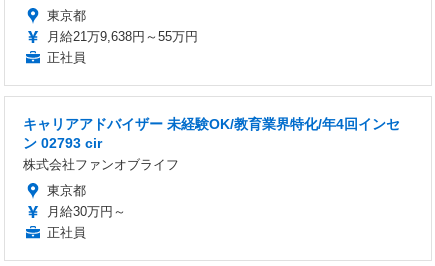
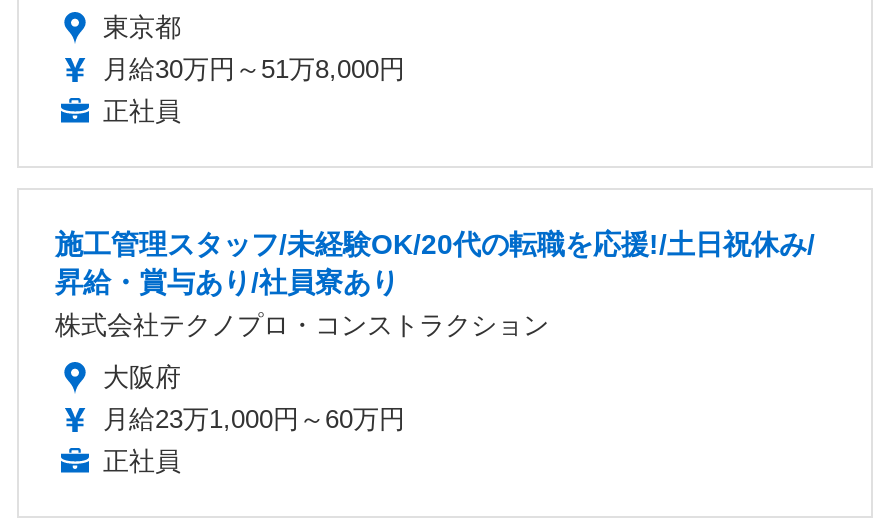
[47,29,198,44] 月給21万9,638円～55万円 -> [103,54,405,84] 月給30万円～51万8,000円
[23,116,400,172] キャリアアドバイザー 未経験OK/教育業界特化/年4回インセ | ン 02793 cir | 株式会社ファンオブライフ -> [55,228,815,340] 施工管理スタッフ/未経験OK/20代の転職を応援!/土日祝休み/ | 昇給・賞与あり/社員寮あり | 株式会社テクノプロ・コンストラクション
[47,183,126,219] 東京都 | 月給30万円～ -> [103,362,405,434] 大阪府 | 月給23万1,000円～60万円

